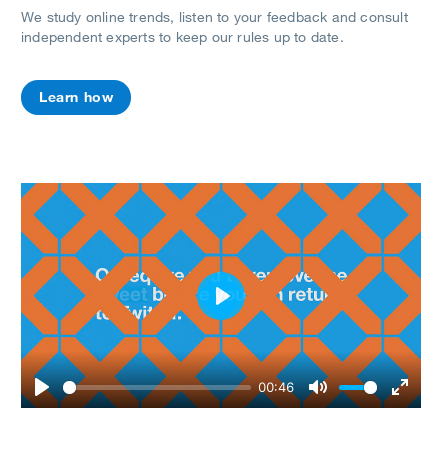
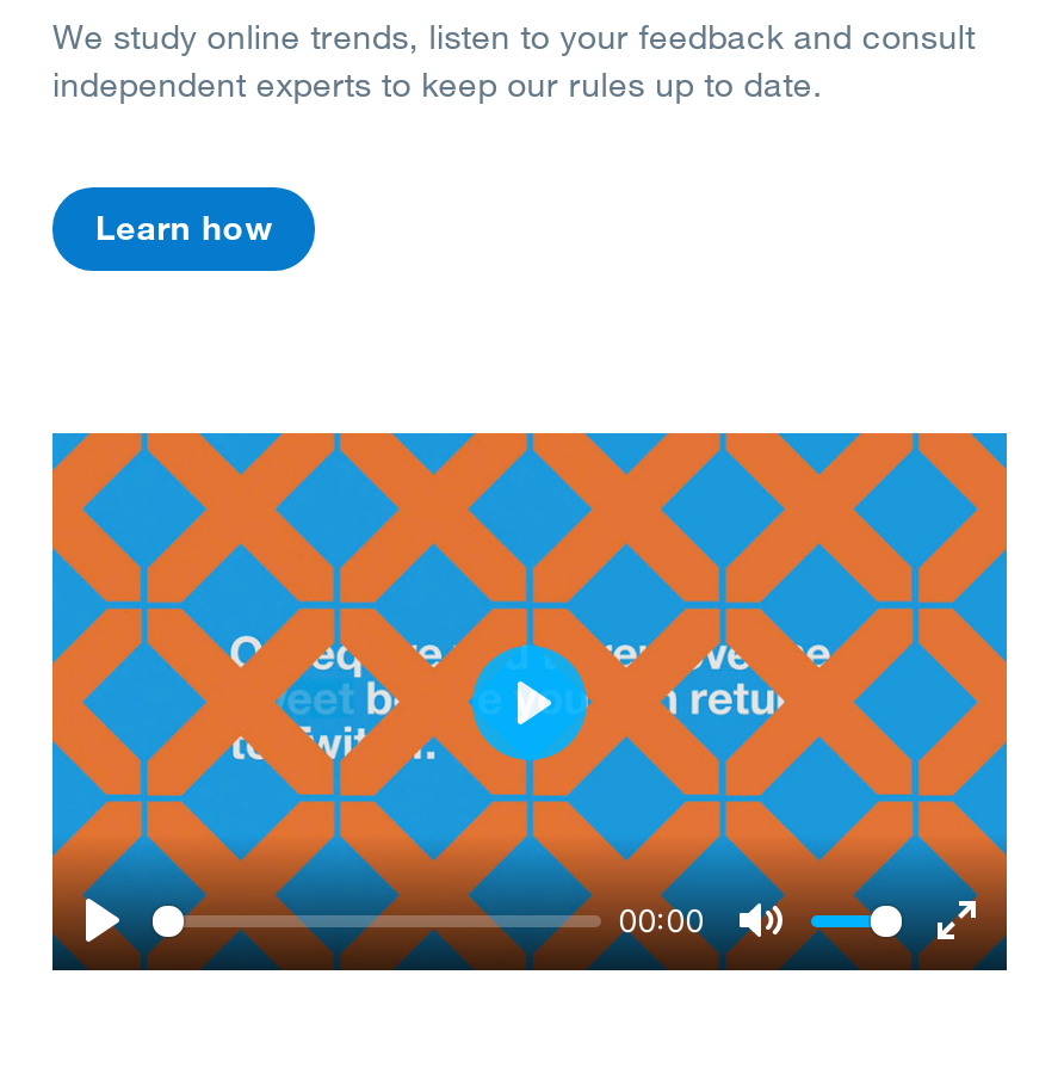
[258,379,294,395] 00:46 -> [618,901,704,939] 00:00

